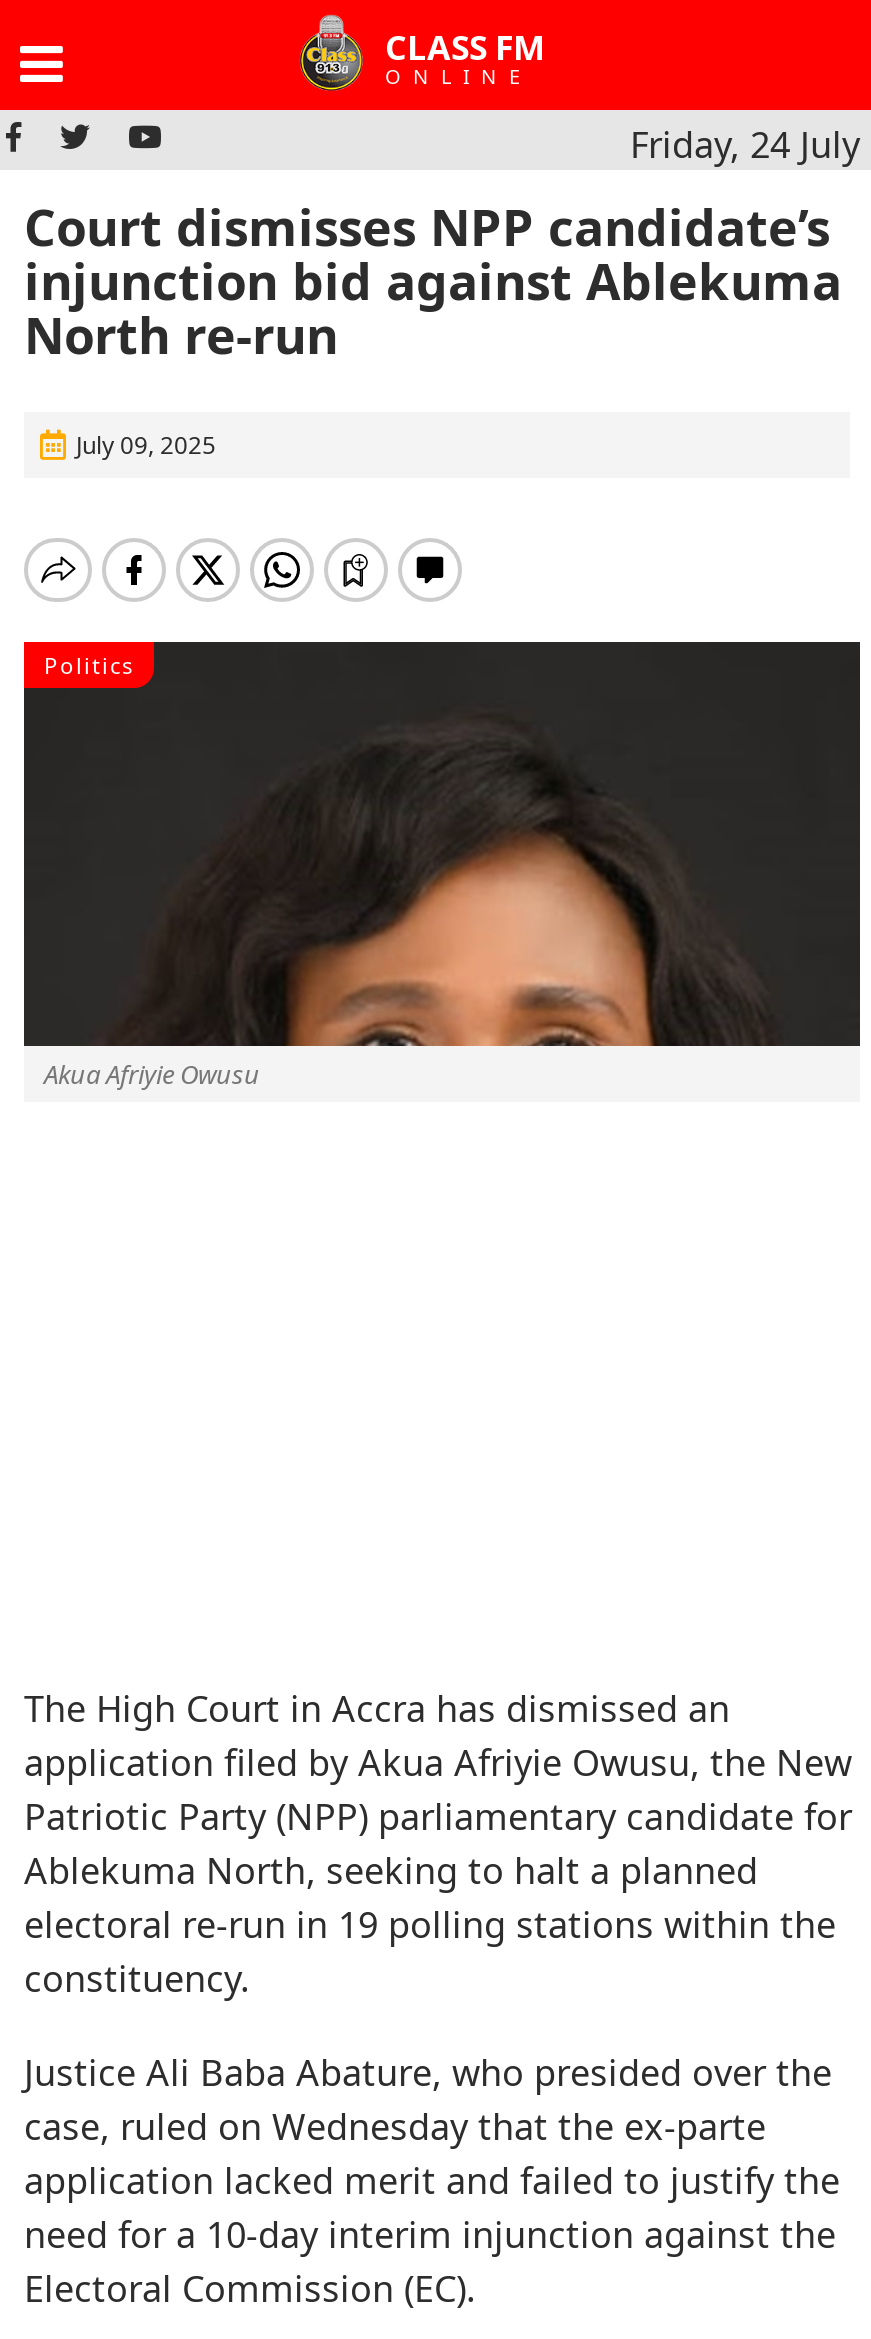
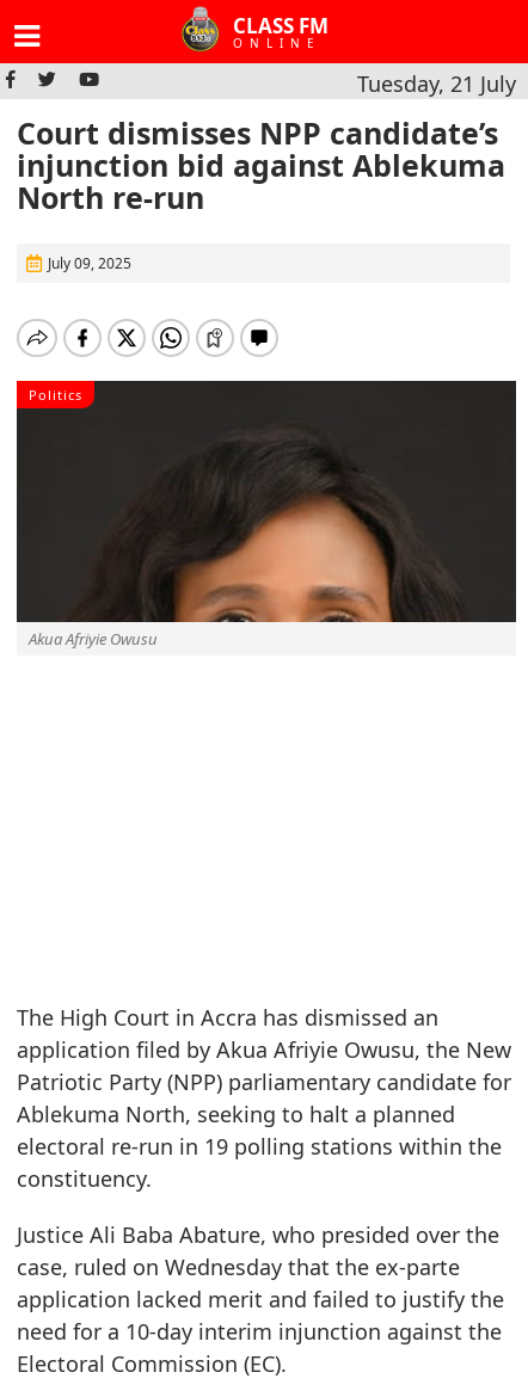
[630,120,860,168] Friday, 24 July -> [357,69,516,98] Tuesday, 21 July

